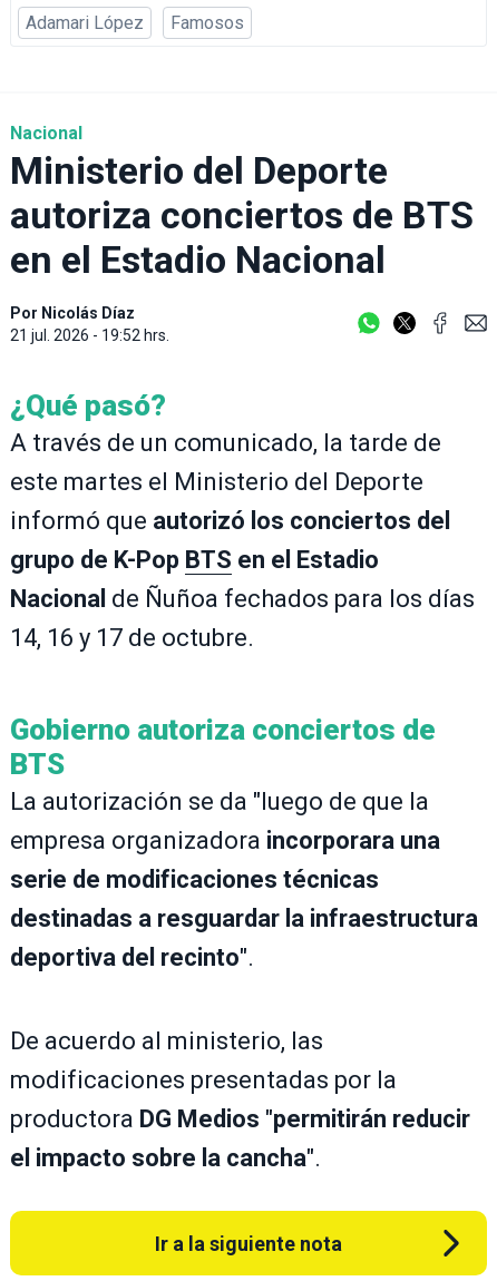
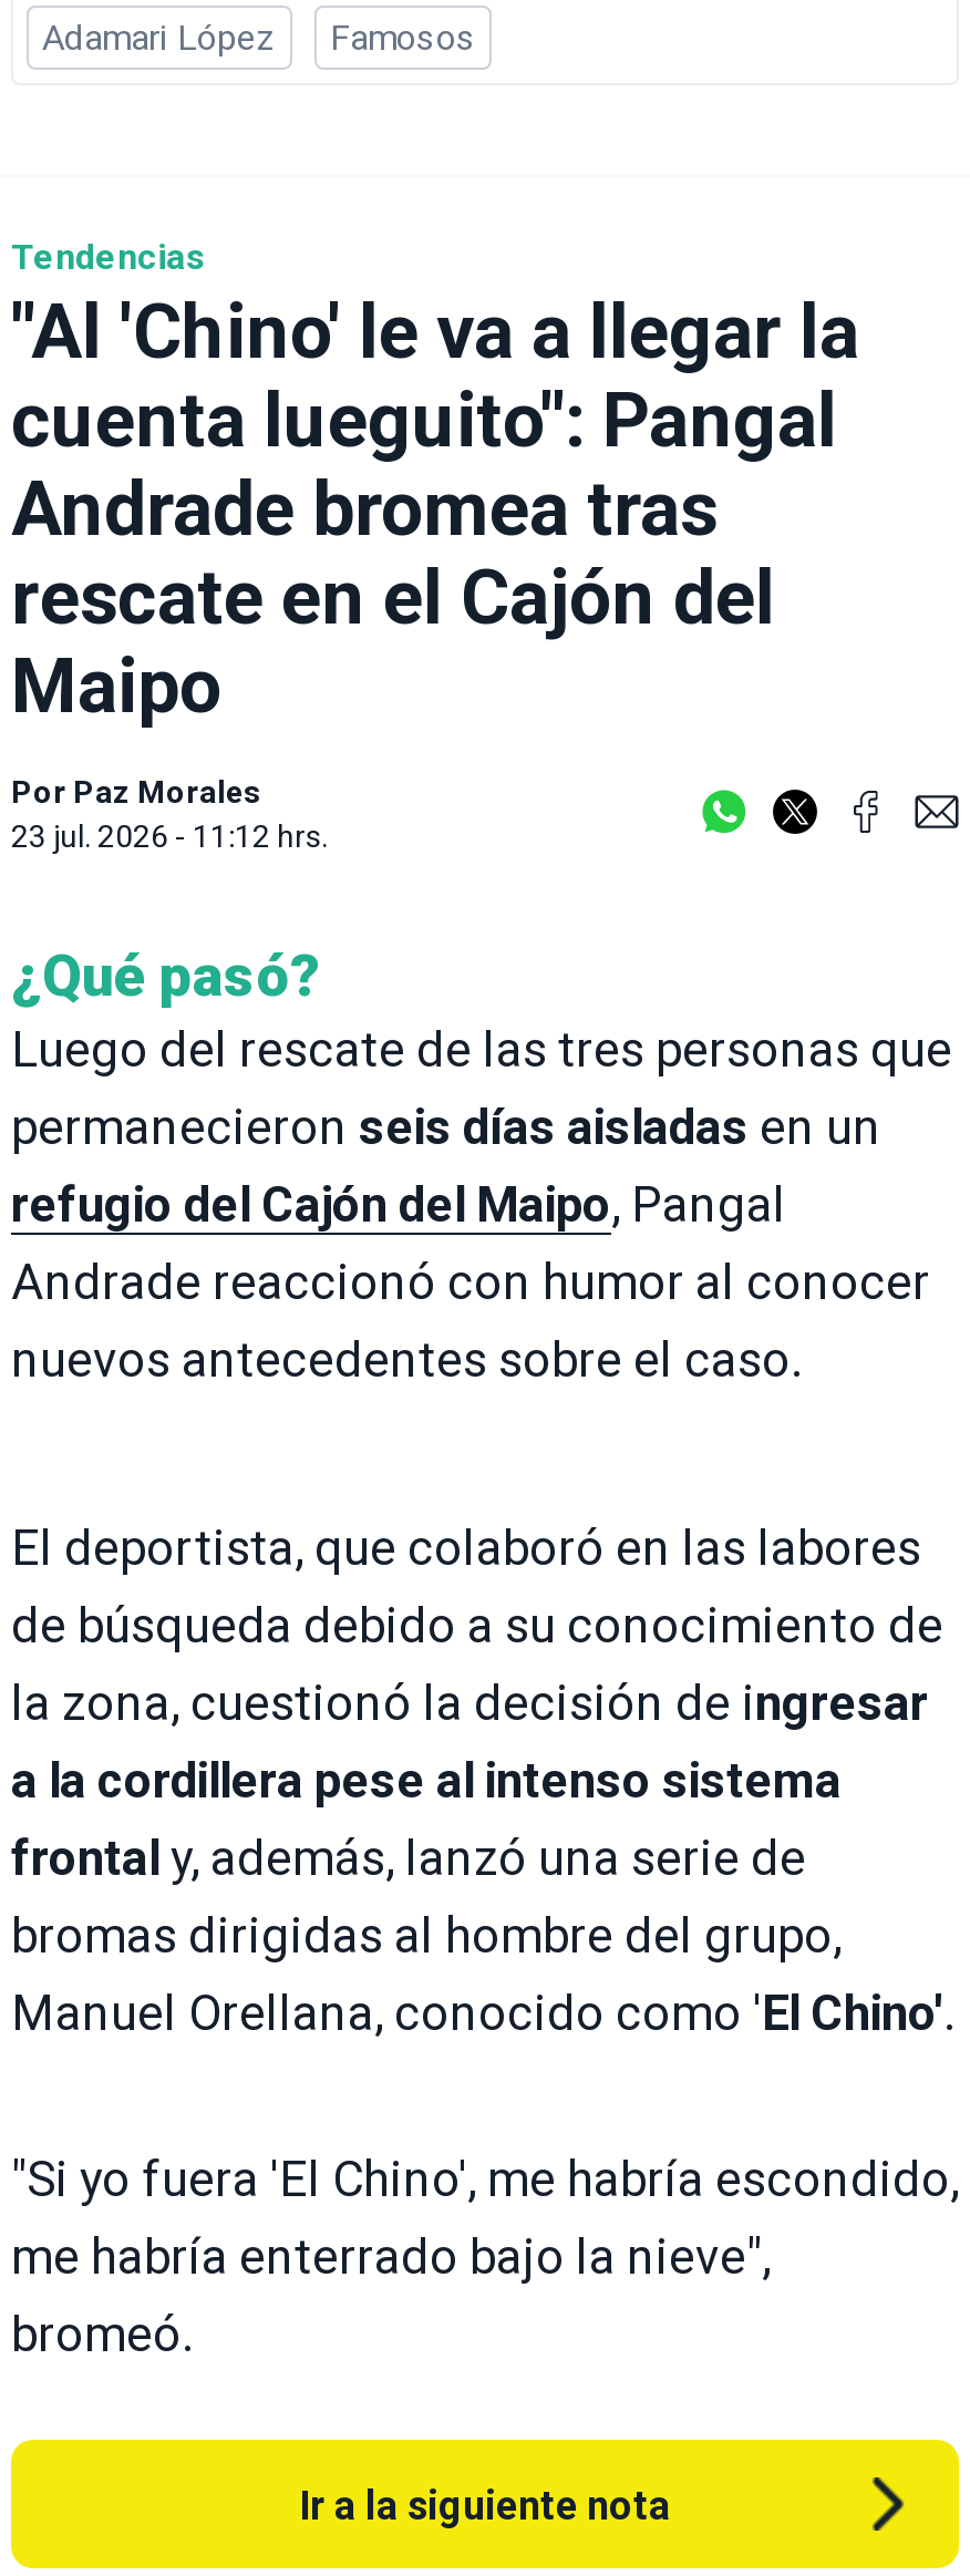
[10,123,474,282] Nacional | Ministerio del Deporte | autoriza conciertos de BTS | en el Estadio Nacional -> [11,237,859,731] Tendencias | "Al 'Chino' le va a llegar la | cuenta lueguito": Pangal | Andrade bromea tras | rescate en el Cajón del | Maipo
[10,305,169,345] Por Nicolás Díaz | 21 jul. 2026 - 19:52 hrs. -> [11,775,328,855] Por Paz Morales | 23 jul. 2026 - 11:12 hrs.
moved [10,389,166,423] -> [11,943,321,1010]: ¿Qué pasó?
[10,429,475,652] A través de un comunicado, la tarde de | este martes el Ministerio del Deporte | informó que autorizó los conciertos del | grupo de K-Pop BTS en el Estadio | Nacional de Ñuñoa fechados para los días | 14, 16 y 17 de octubre. -> [11,1023,952,1389] Luego del rescate de las tres personas que | permanecieron seis días aisladas en un | refugio del Cajón del Maipo, Pangal | Andrade reaccionó con humor al conocer | nuevos antecedentes sobre el caso.
[10,713,478,972] Gobierno autoriza conciertos de | BTS | La autorización se da "luego de que la | empresa organizadora incorporara una | serie de modificaciones técnicas | destinadas a resguardar la infraestructura | deportiva del recinto". -> [11,1521,957,2042] El deportista, que colaboró en las labores | de búsqueda debido a su conocimiento de | la zona, cuestionó la decisión de i ngresar | a la cordillera pese al intenso sistema | frontal y, además, lanzó una serie de | bromas dirigidas al hombre del grupo, | Manuel Orellana, conocido como ' El Chino'.
[10,1027,470,1172] De acuerdo al ministerio, las | modificaciones presentadas por la | productora DG Medios "permitirán reducir | el impacto sobre la cancha". -> [11,2153,959,2363] "Si yo fuera 'El Chino', me habría escondido, | me habría enterrado bajo la nieve", | bromeó.

